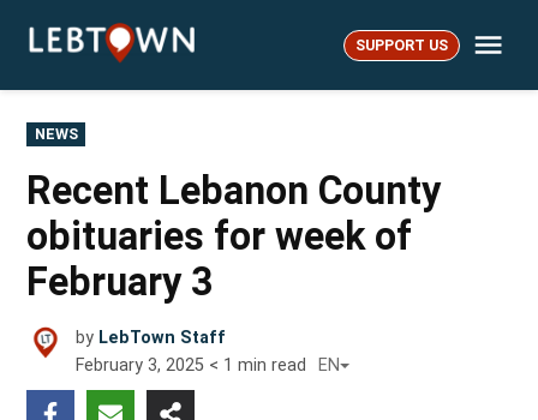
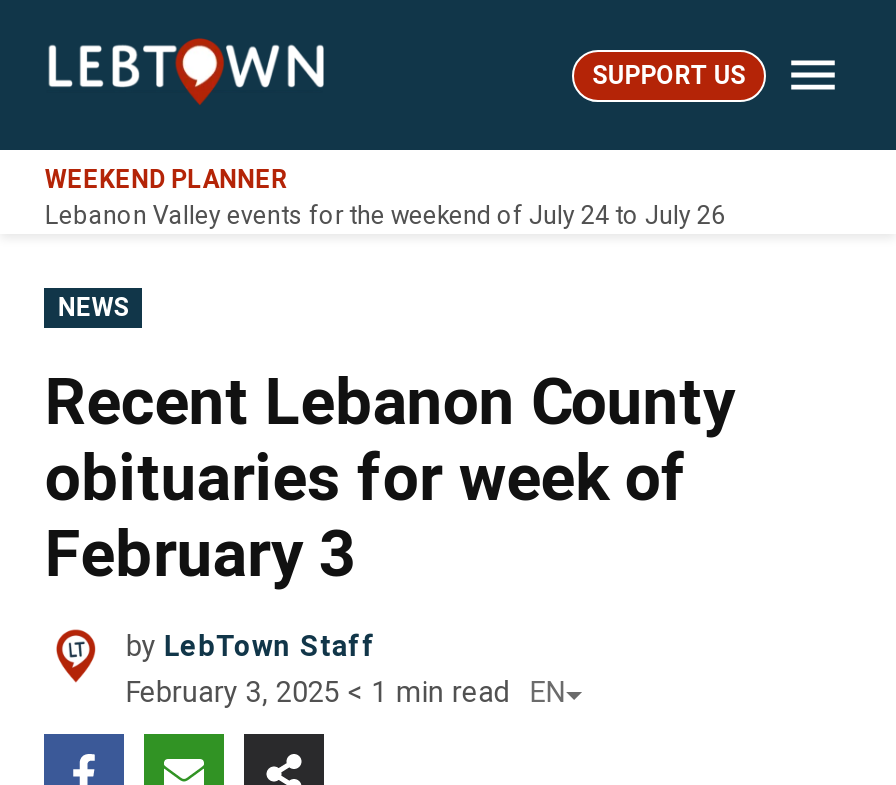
none -> [45,163,725,231] WEEKEND PLANNER | Lebanon Valley events for the weekend of July 24 to July 26

